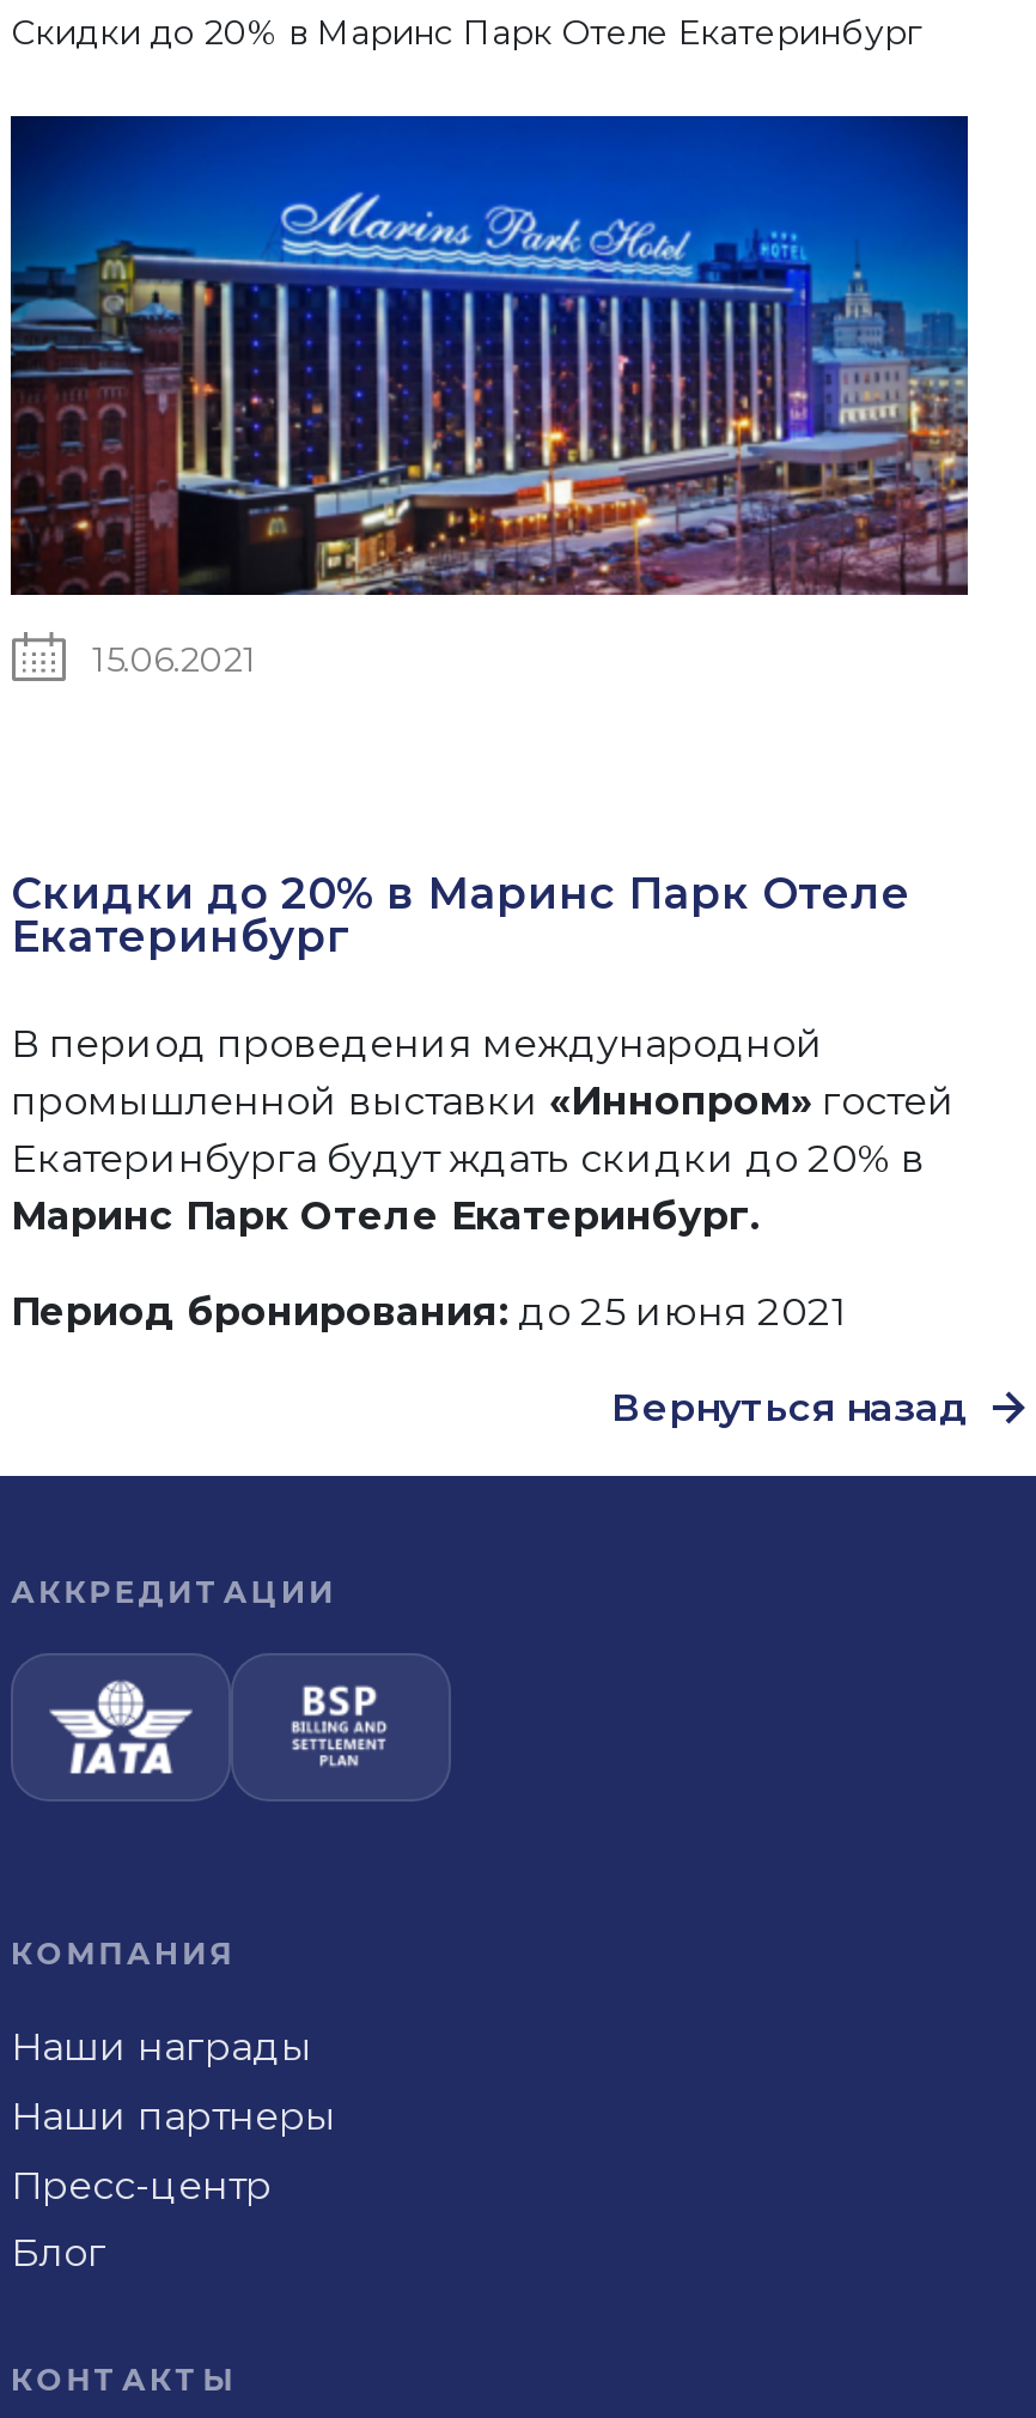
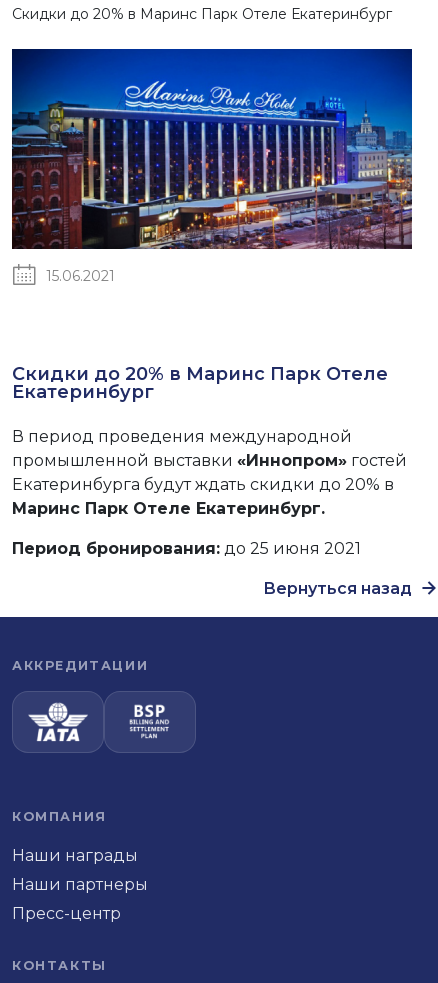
[11,2231,106,2277] Блог -> none

